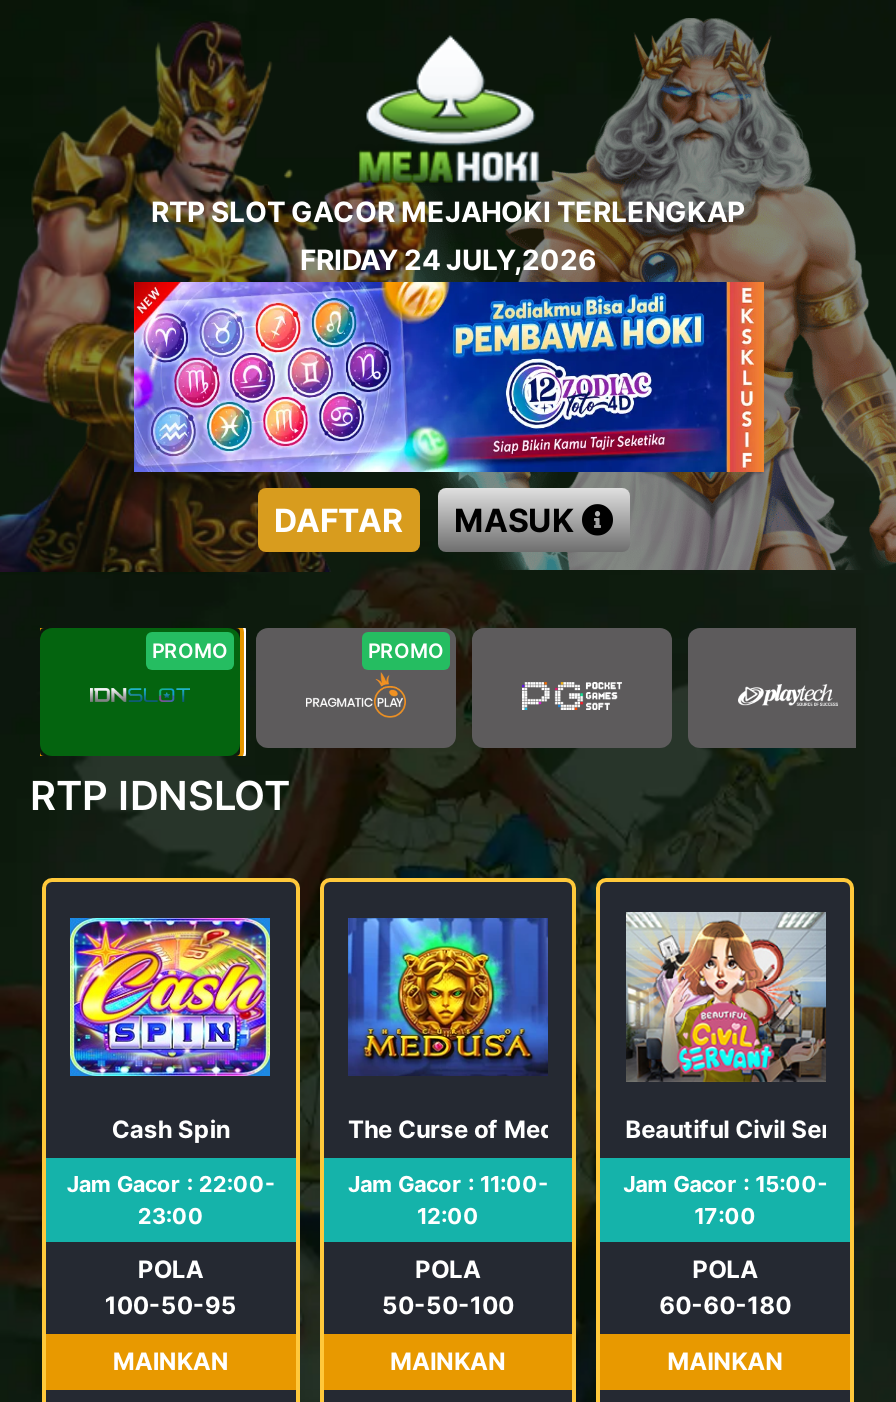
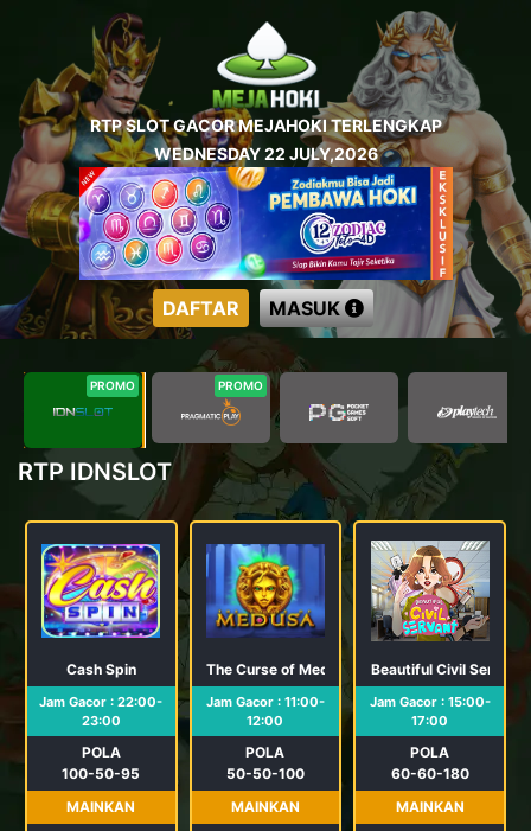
[300,242,596,276] FRIDAY 24 JULY,2026 -> [153,144,378,164] WEDNESDAY 22 JULY,2026

